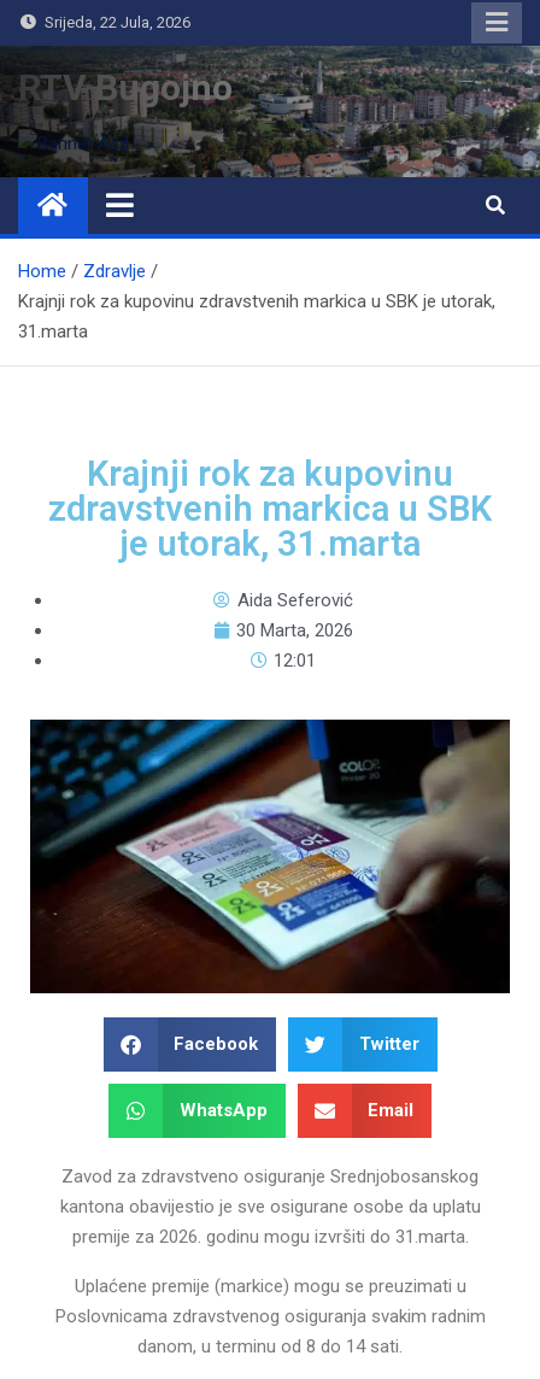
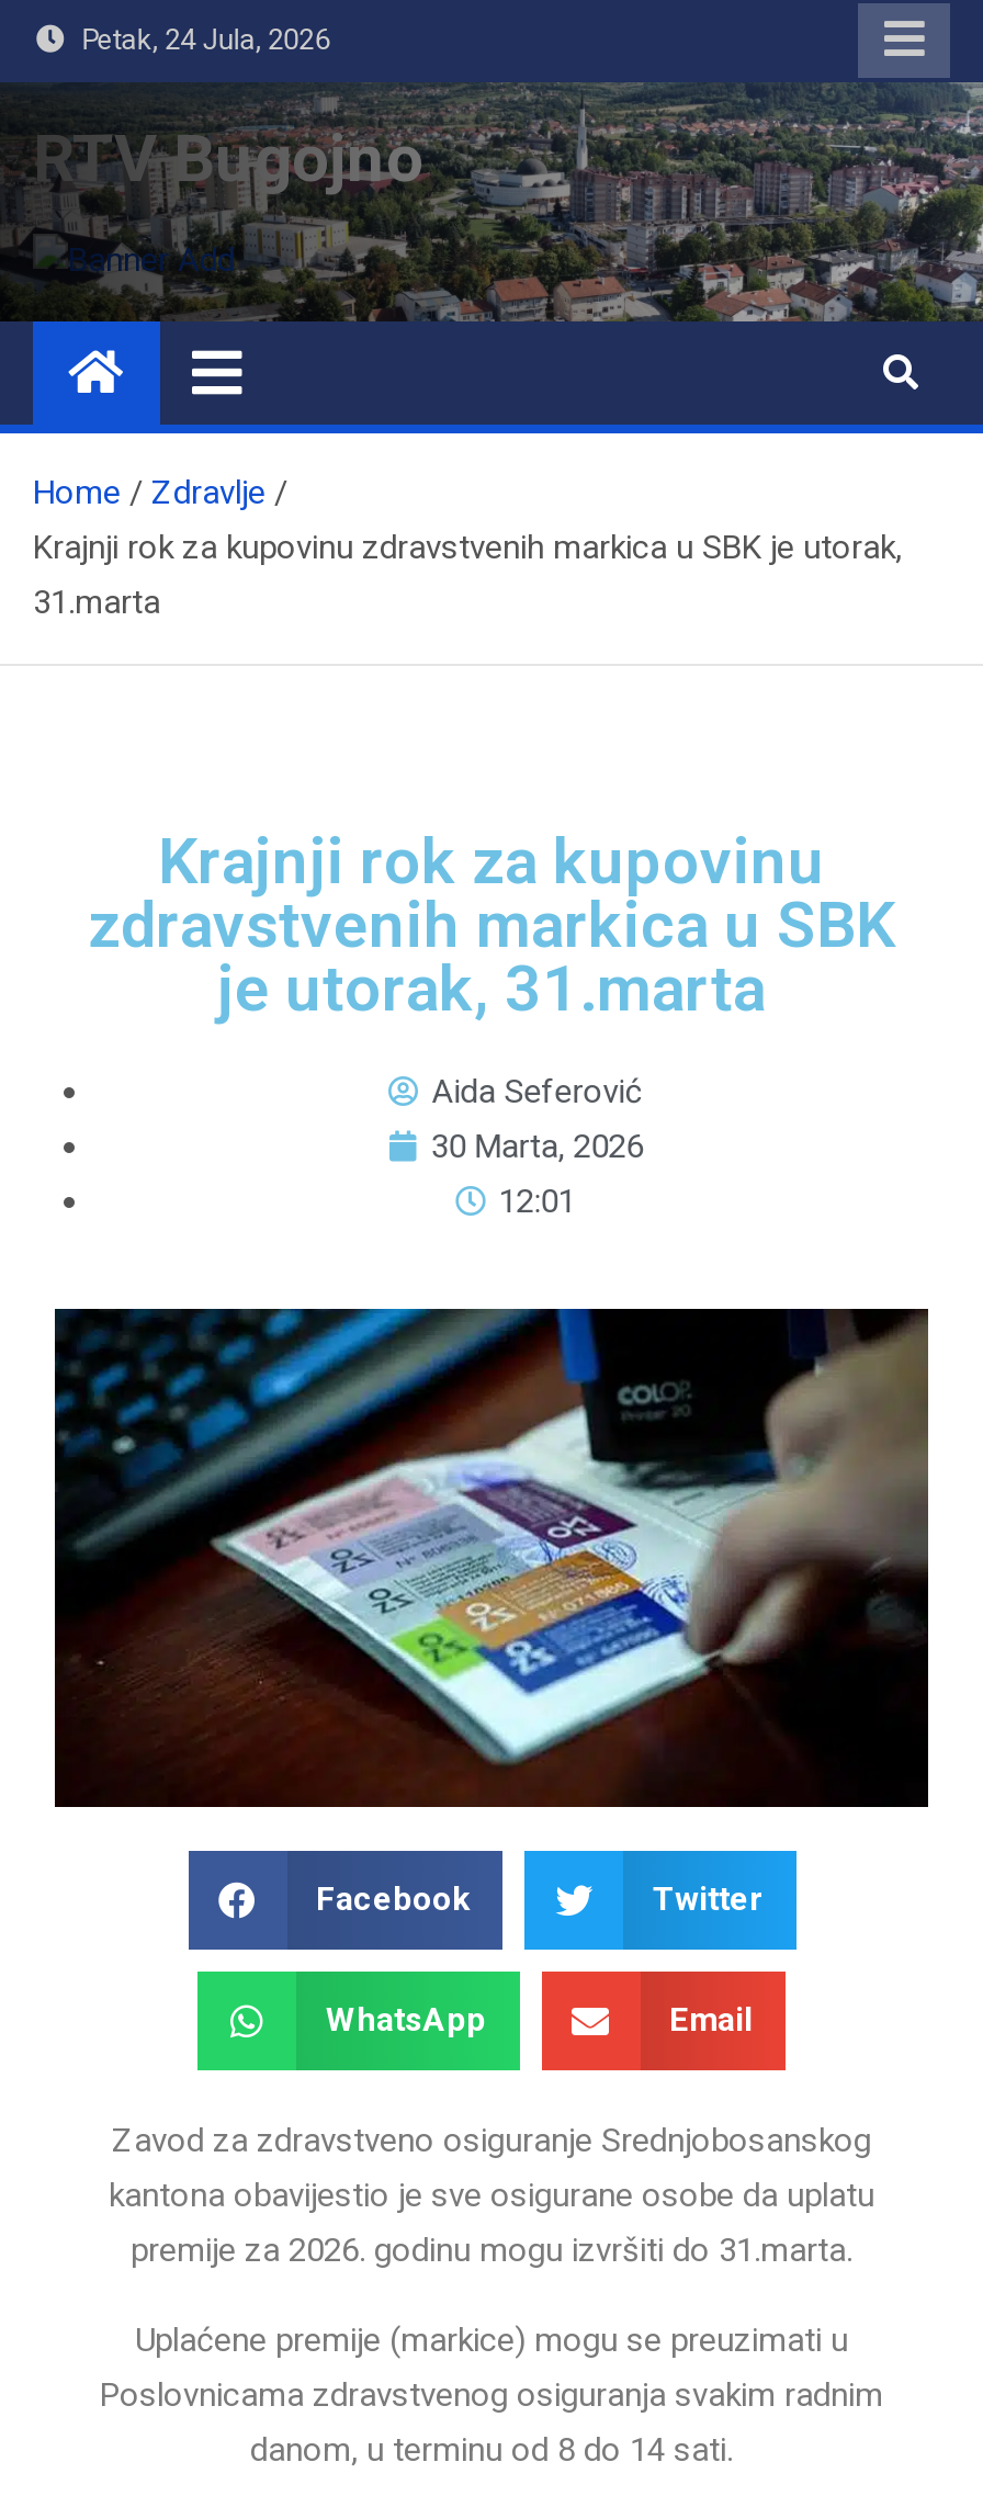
[38,13,191,31] Srijeda, 22 Jula, 2026 -> [68,23,330,56] Petak, 24 Jula, 2026

